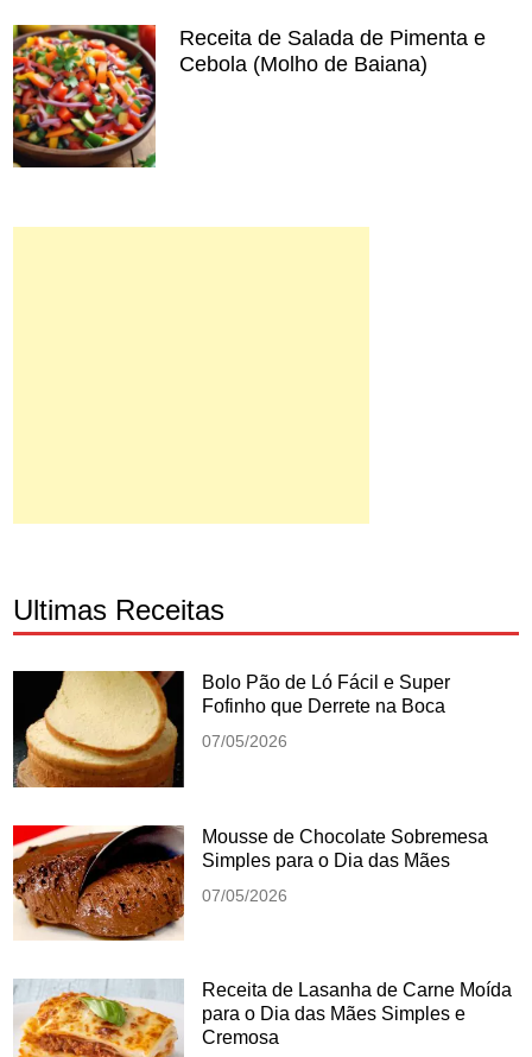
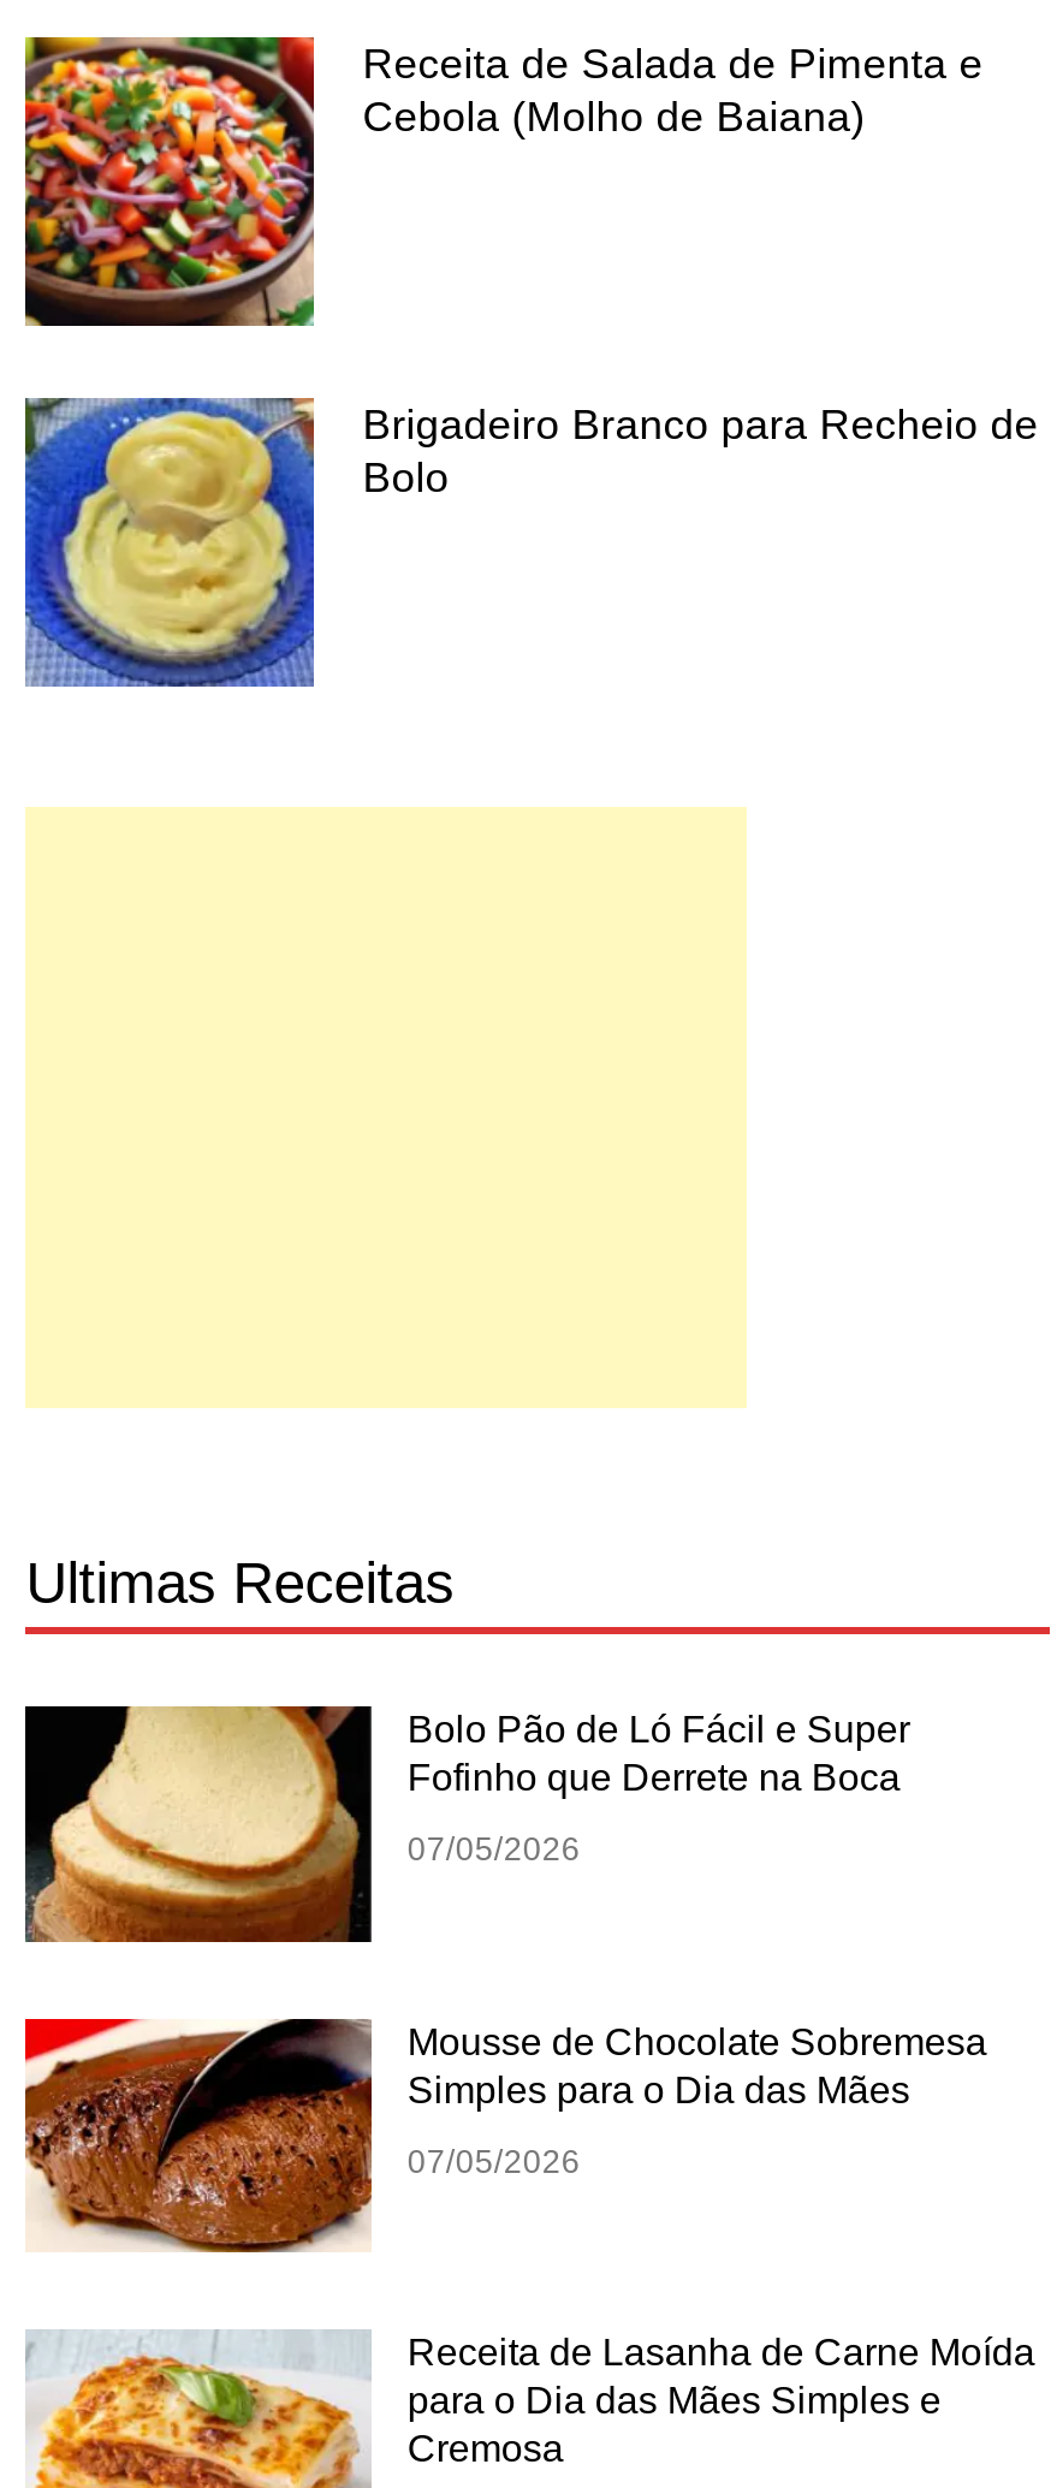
none -> [23,396,1038,689] [image] | Brigadeiro Branco para Recheio de | Bolo

